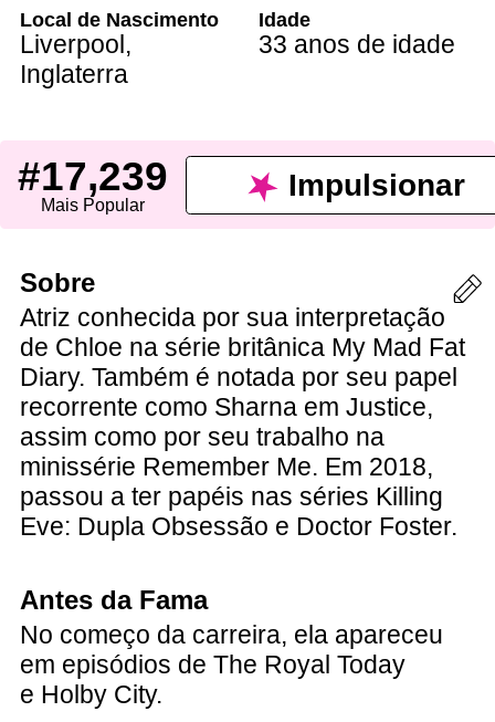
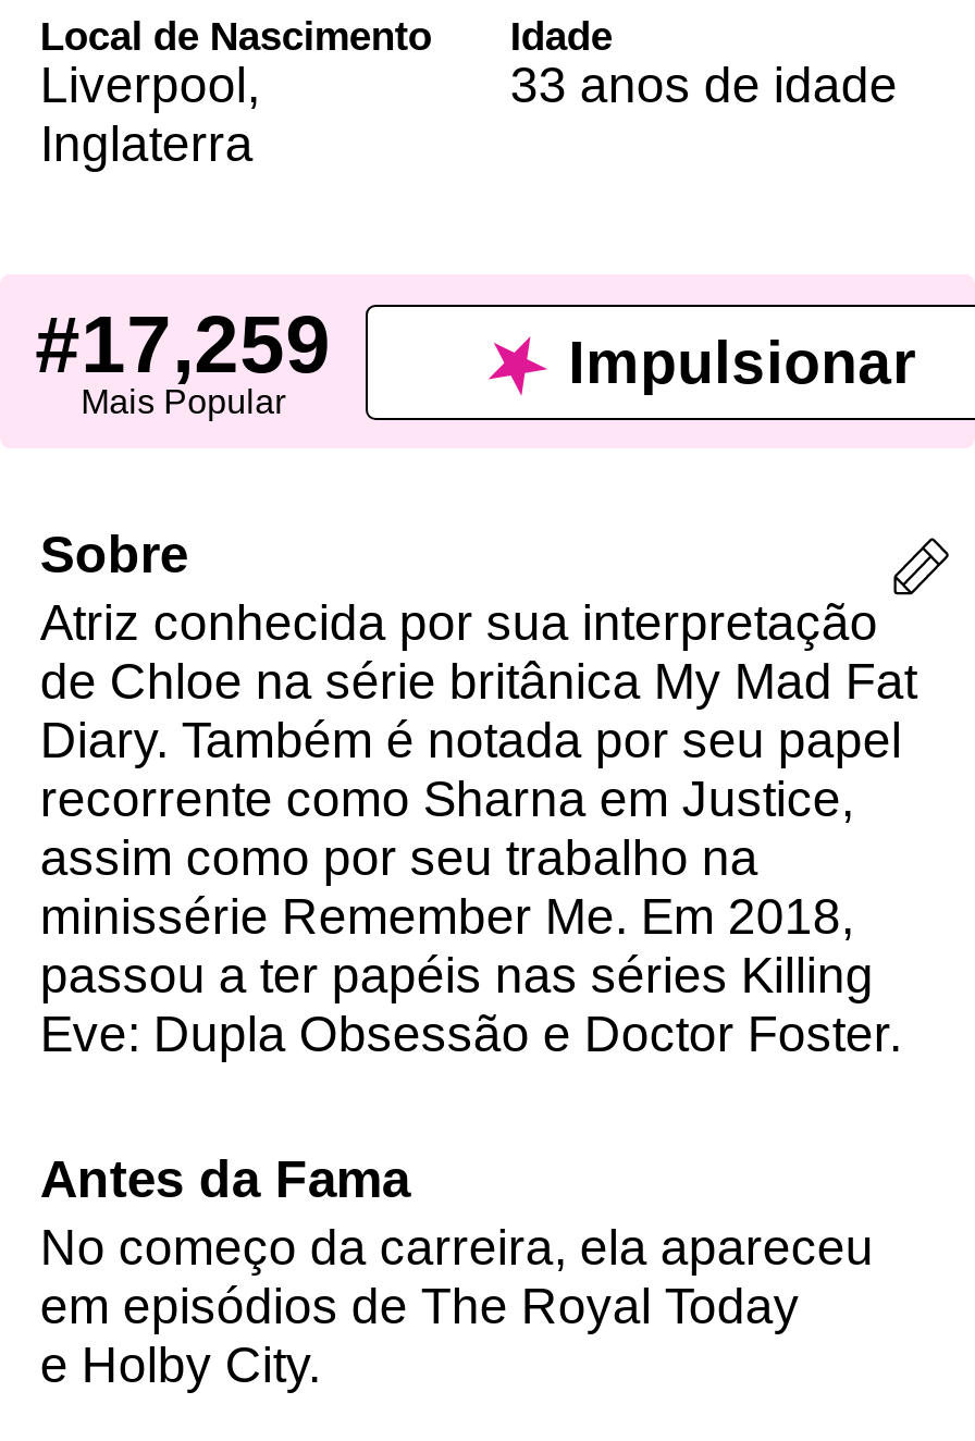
[18,153,168,198] #17,239 -> [35,299,331,389] #17,259

